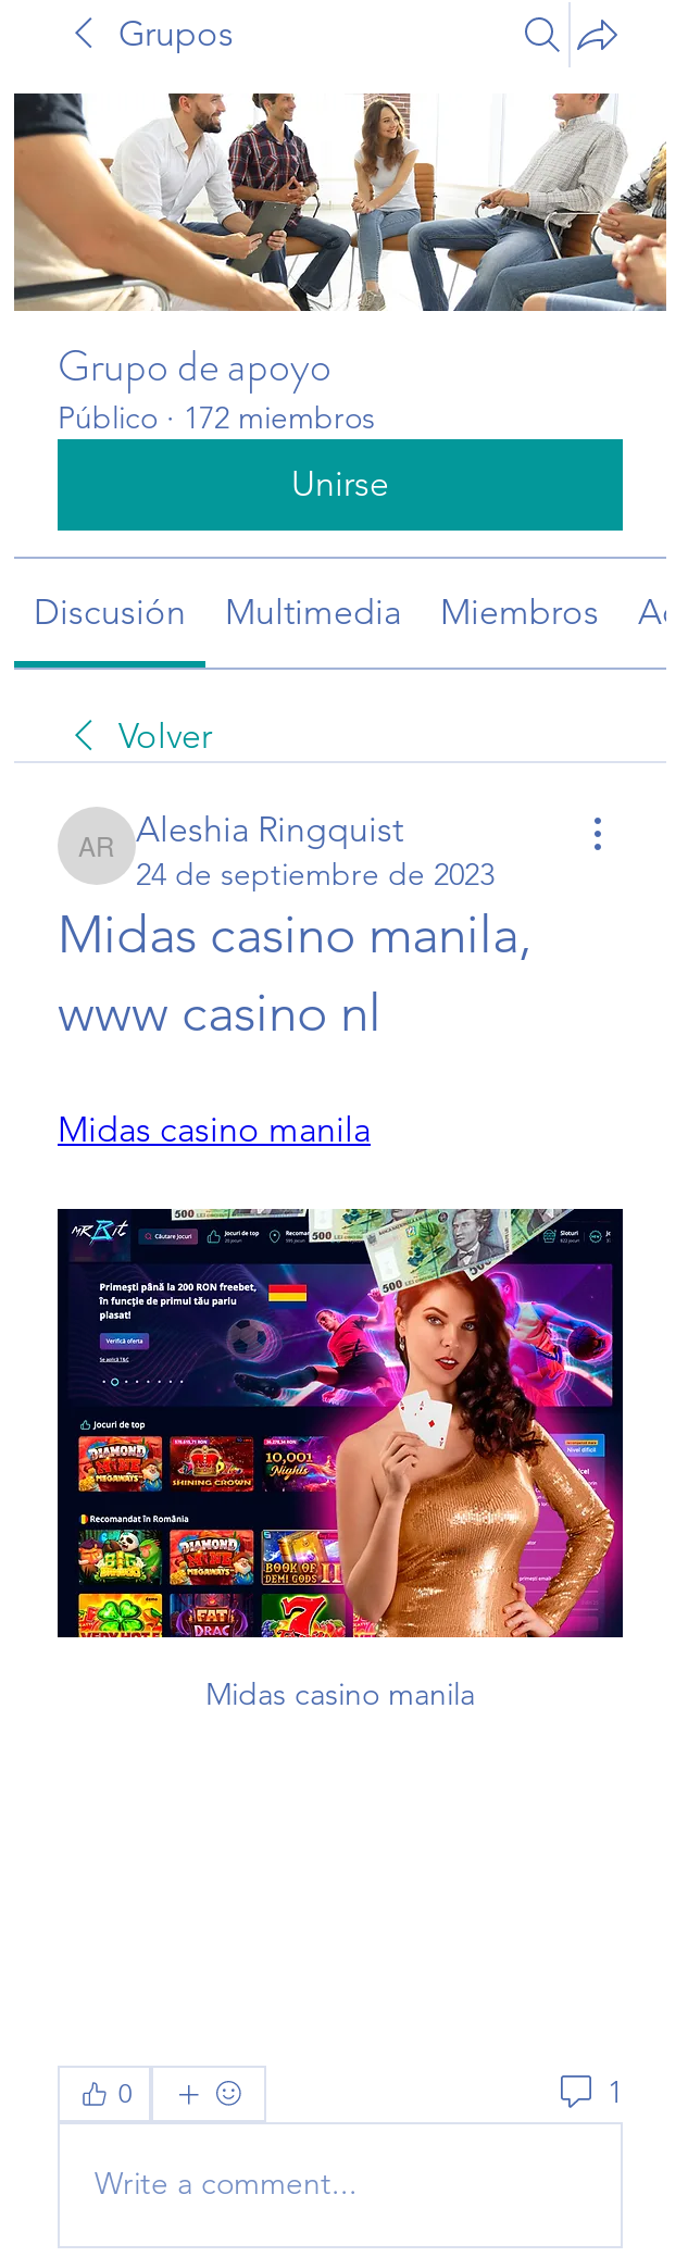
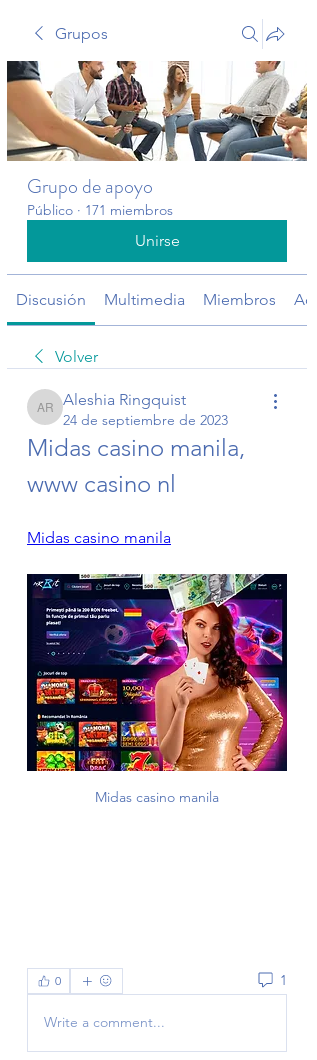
[58,398,375,437] Público · 172 miembros -> [27,201,173,219] Público · 171 miembros

